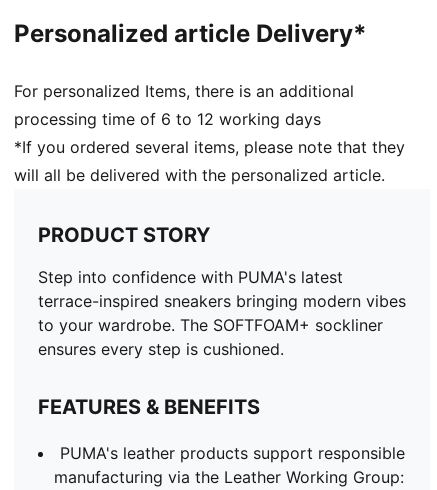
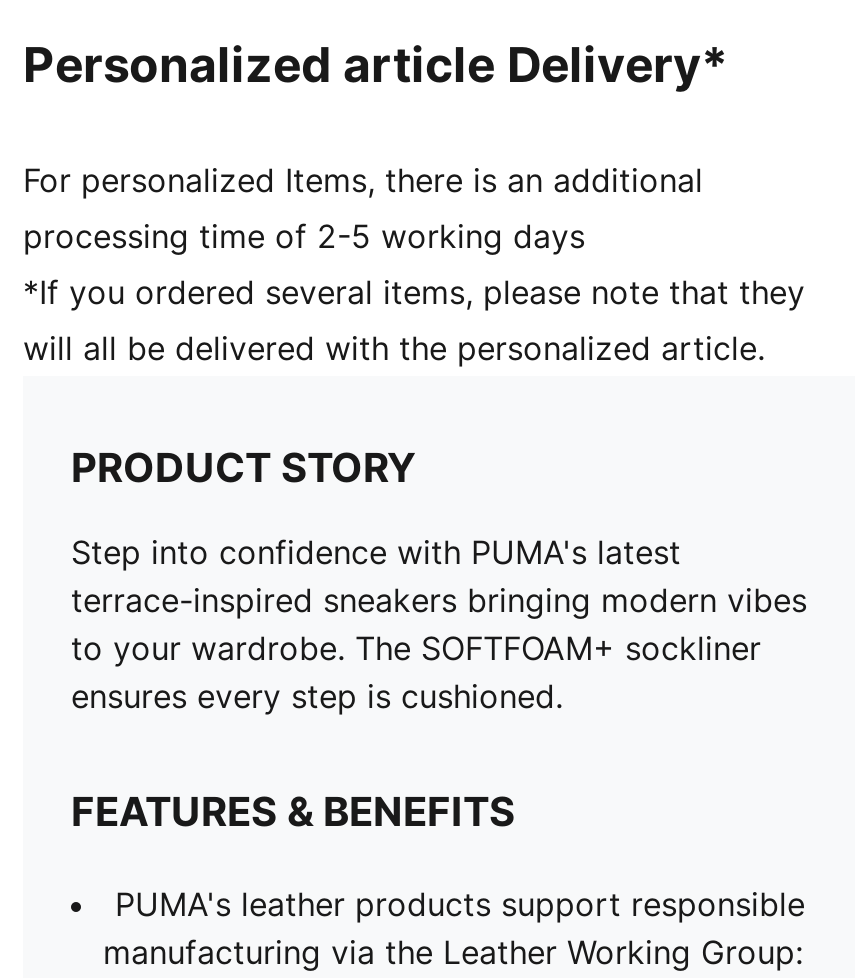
[14,109,321,129] processing time of 6 to 12 working days -> [23,216,585,256] processing time of 2-5 working days

